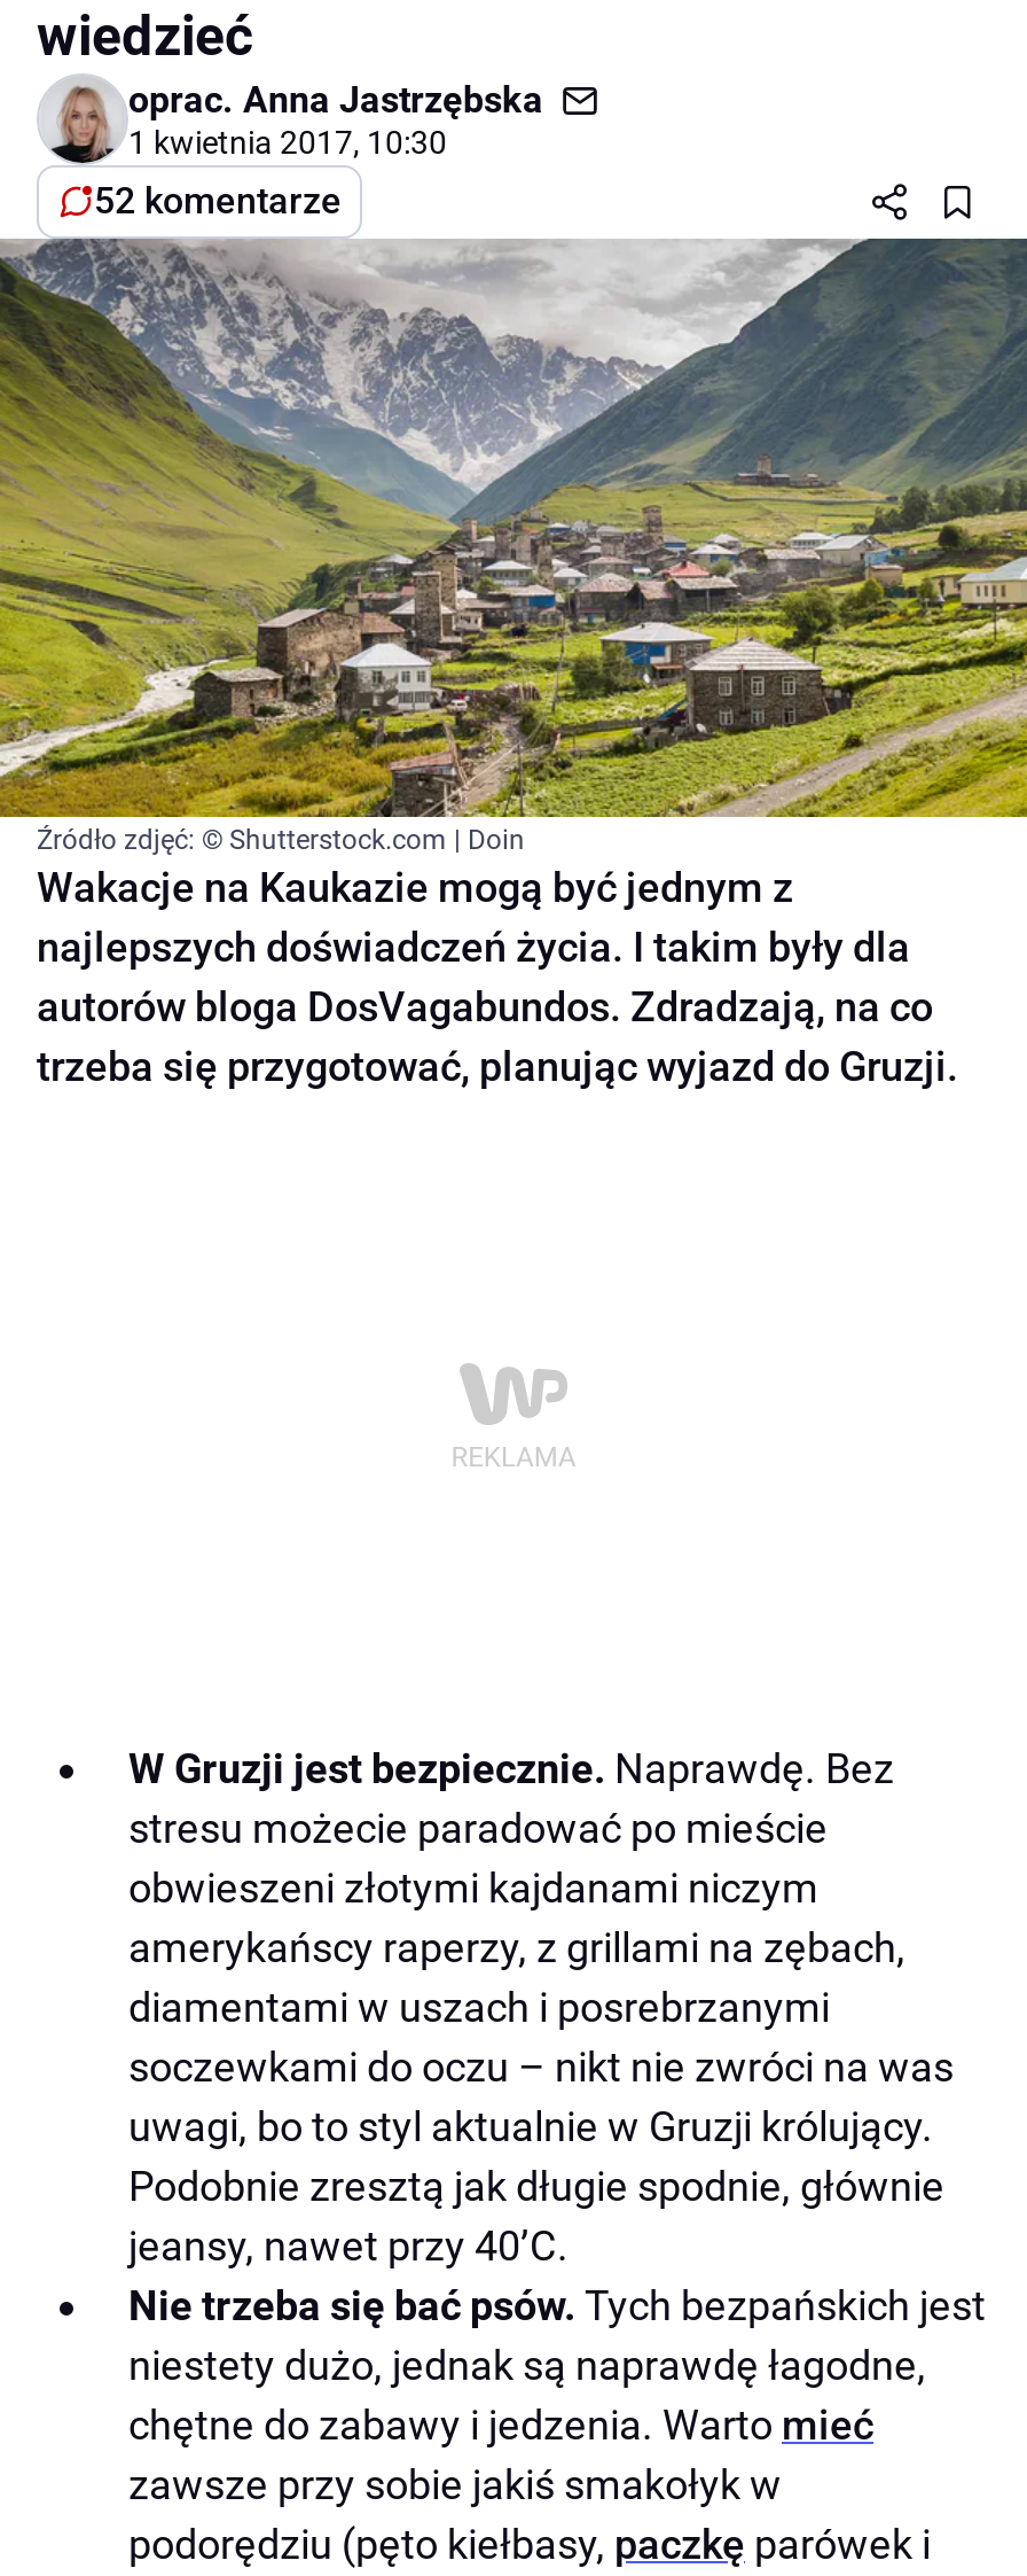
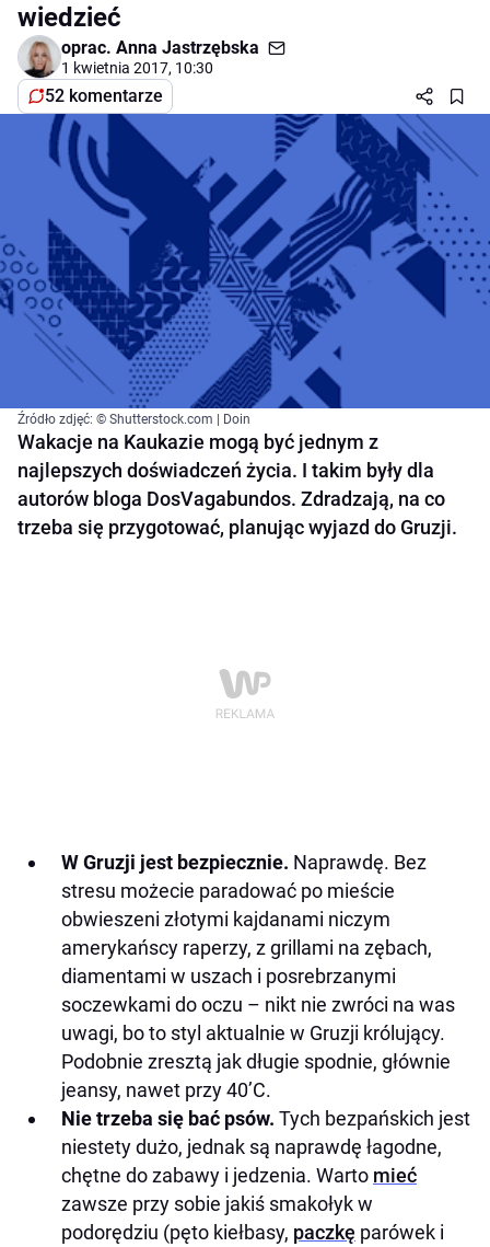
[7,236,1020,819] [image] -> [3,113,487,409] [image]

